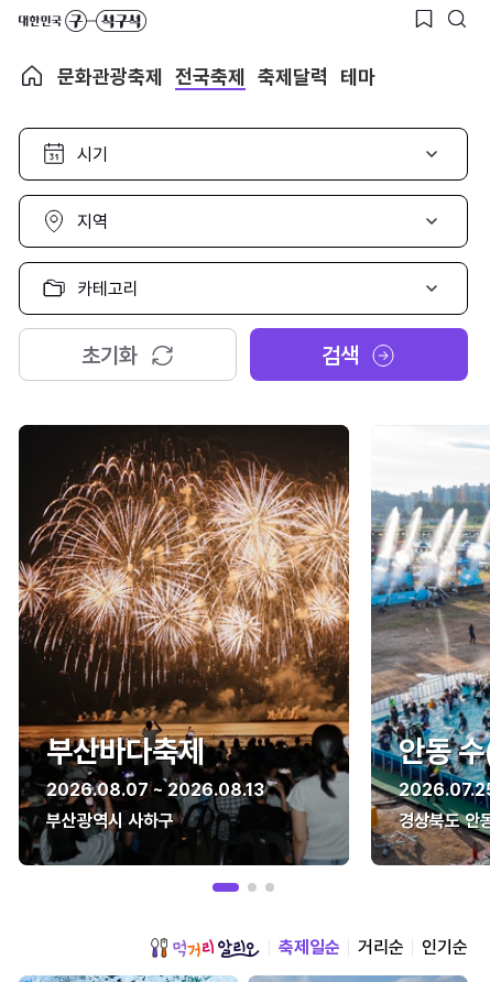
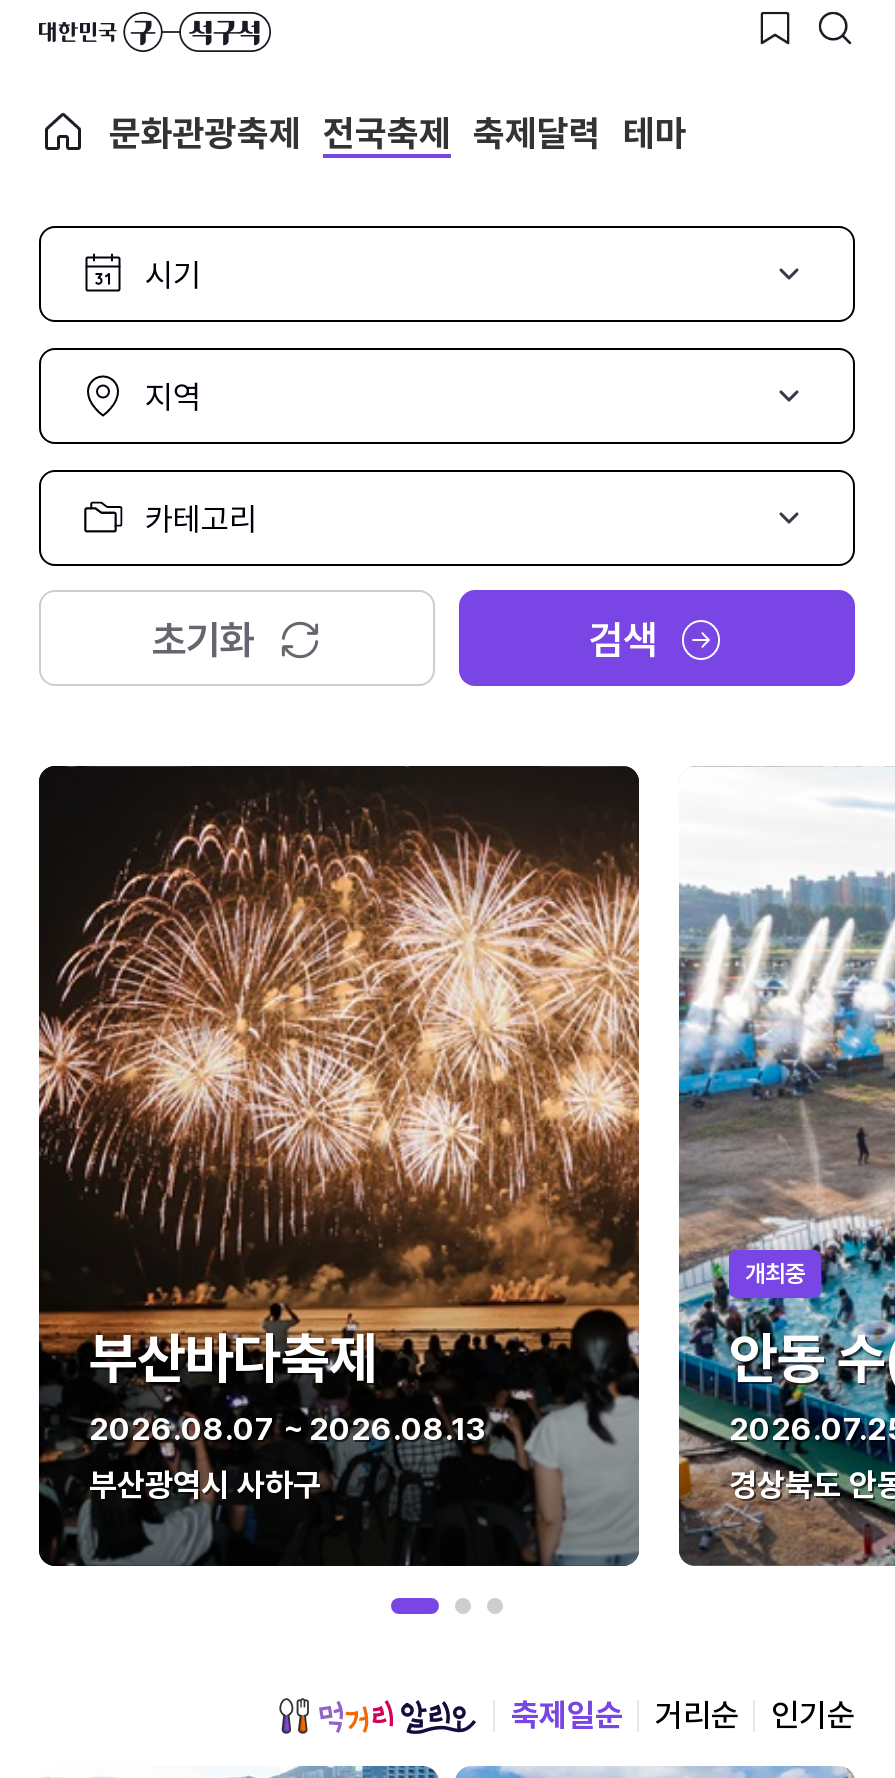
none -> [745,1260,805,1288] 개최중

